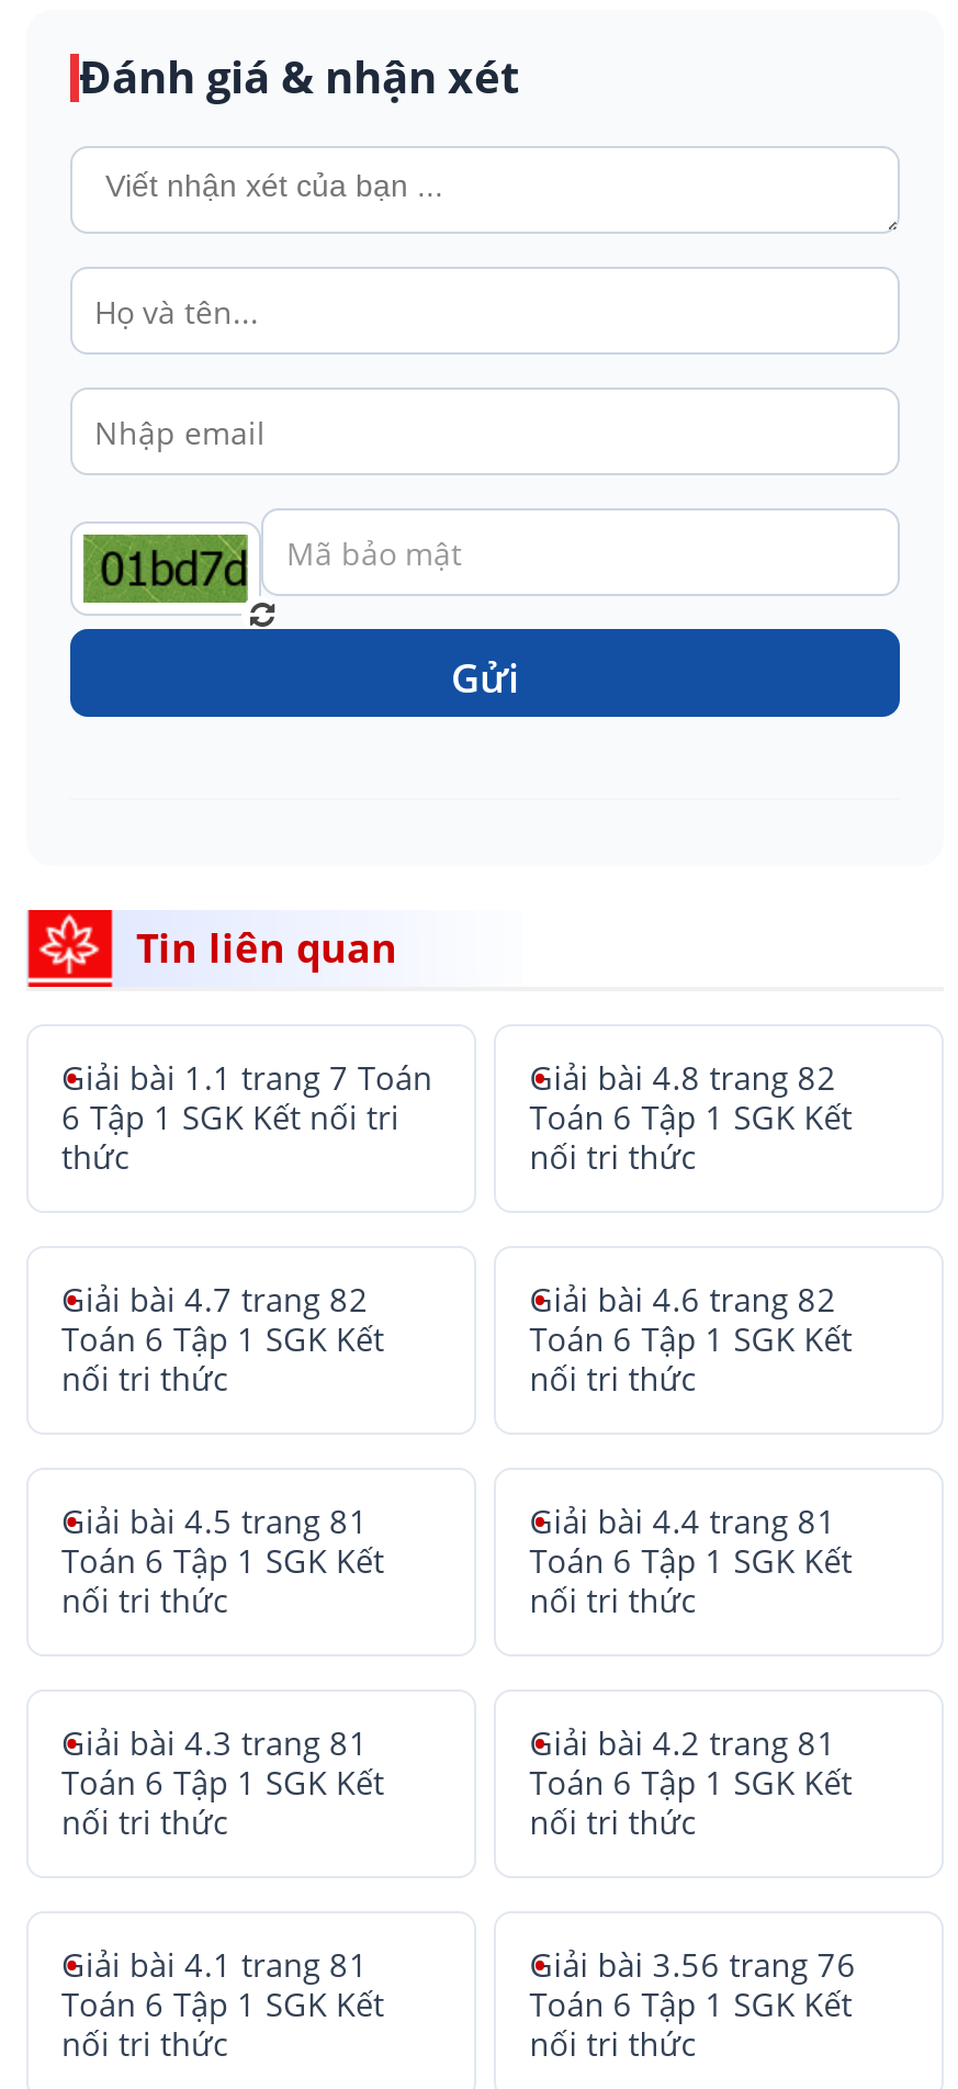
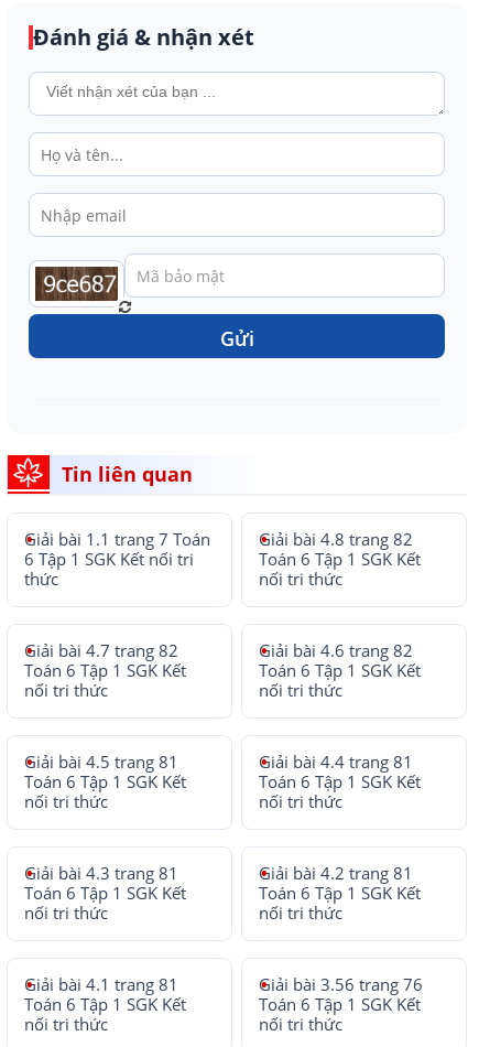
[81,532,250,605] [image] -> [34,266,119,302] [image]

